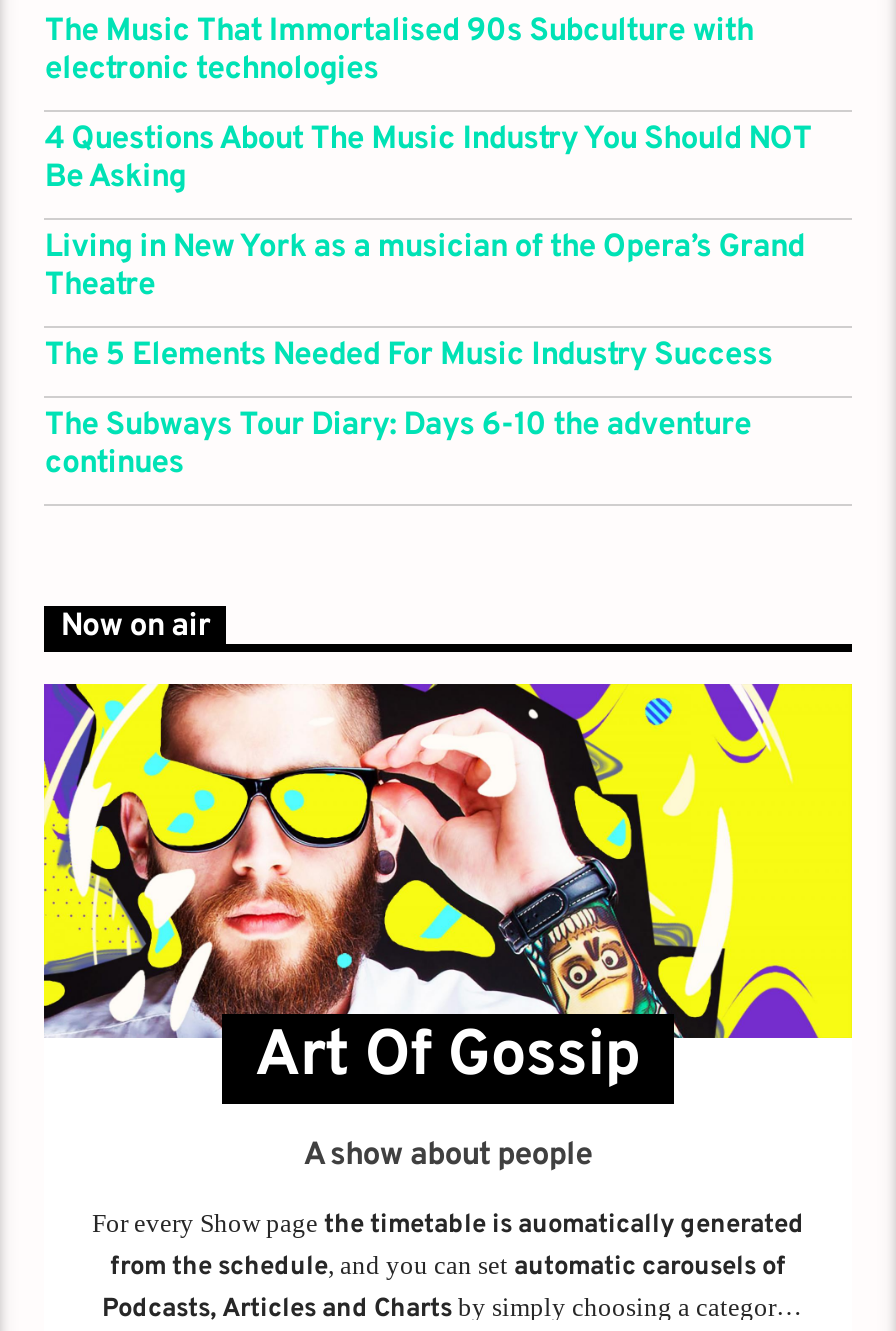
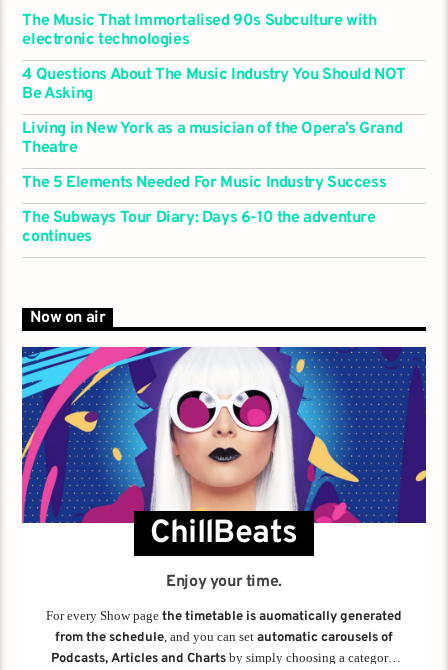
[42,682,854,1108] [image] | Art Of Gossip -> [21,346,427,556] [image] | ChillBeats
[304,1135,592,1175] A show about people -> [166,572,282,592] Enjoy your time.

